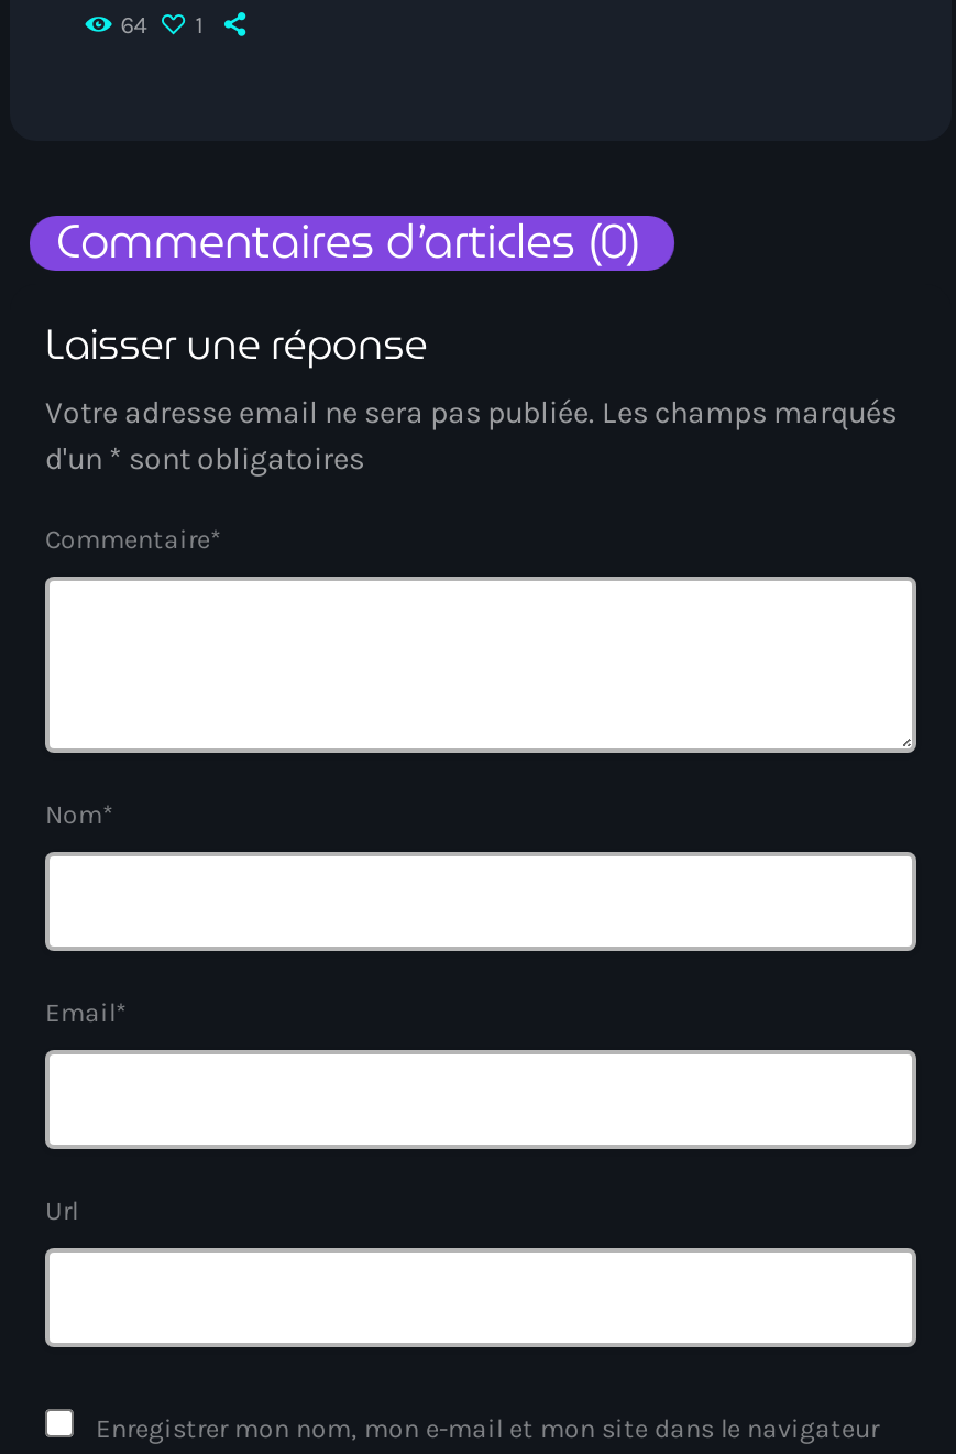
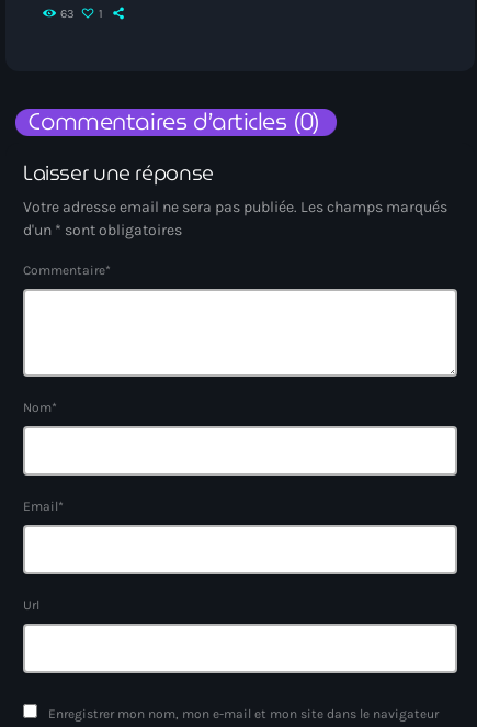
[120,11,204,39] 64 1 -> [61,6,103,21] 63 1

